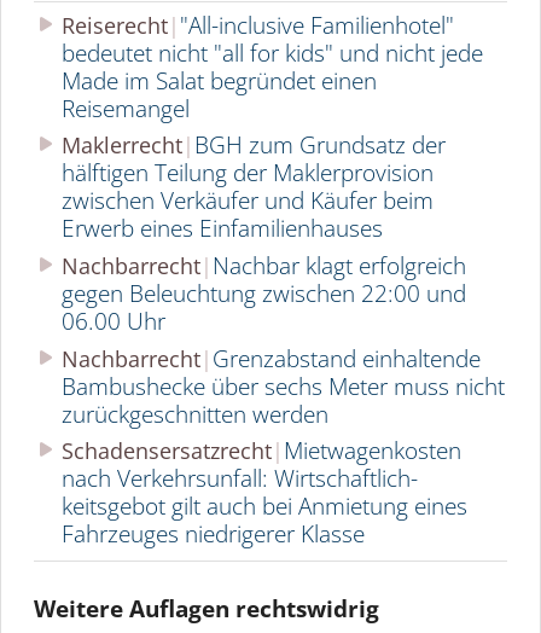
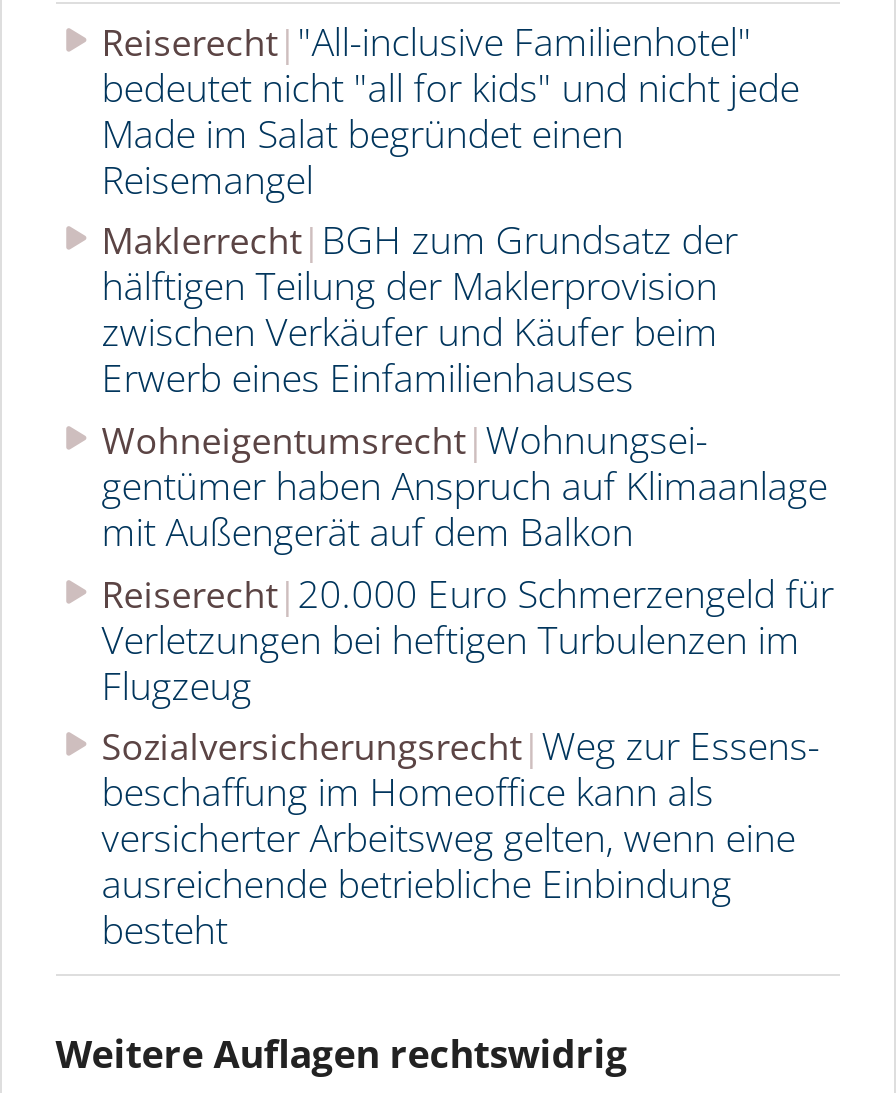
[61,249,505,550] Nachbarrecht Nachbar klagt erfolgreich | gegen Beleuchtung zwischen 22:00 und | 06.00 Uhr | Nachbarrecht Grenzabstand einhaltende | Bambushecke über sechs Meter muss nicht | zurückgeschnitten werden | Schadensersatzrecht Mietwagenkosten | nach Verkehrsunfall: Wirtschaftlich | keitsgebot gilt auch bei Anmietung eines | Fahrzeuges niedrigerer Klasse -> [102,412,834,957] Wohneigentumsrecht Wohnungsei | gentümer haben Anspruch auf Klimaanlage | mit Außengerät auf dem Balkon | Reiserecht 20.000 Euro Schmerzengeld für | Verletzungen bei heftigen Turbulenzen im | Flugzeug | Sozialversicherungsrecht Weg zur Essens | beschaffung im Homeoffice kann als | versicherter Arbeitsweg gelten, wenn eine | ausreichende betriebliche Einbindung | besteht

